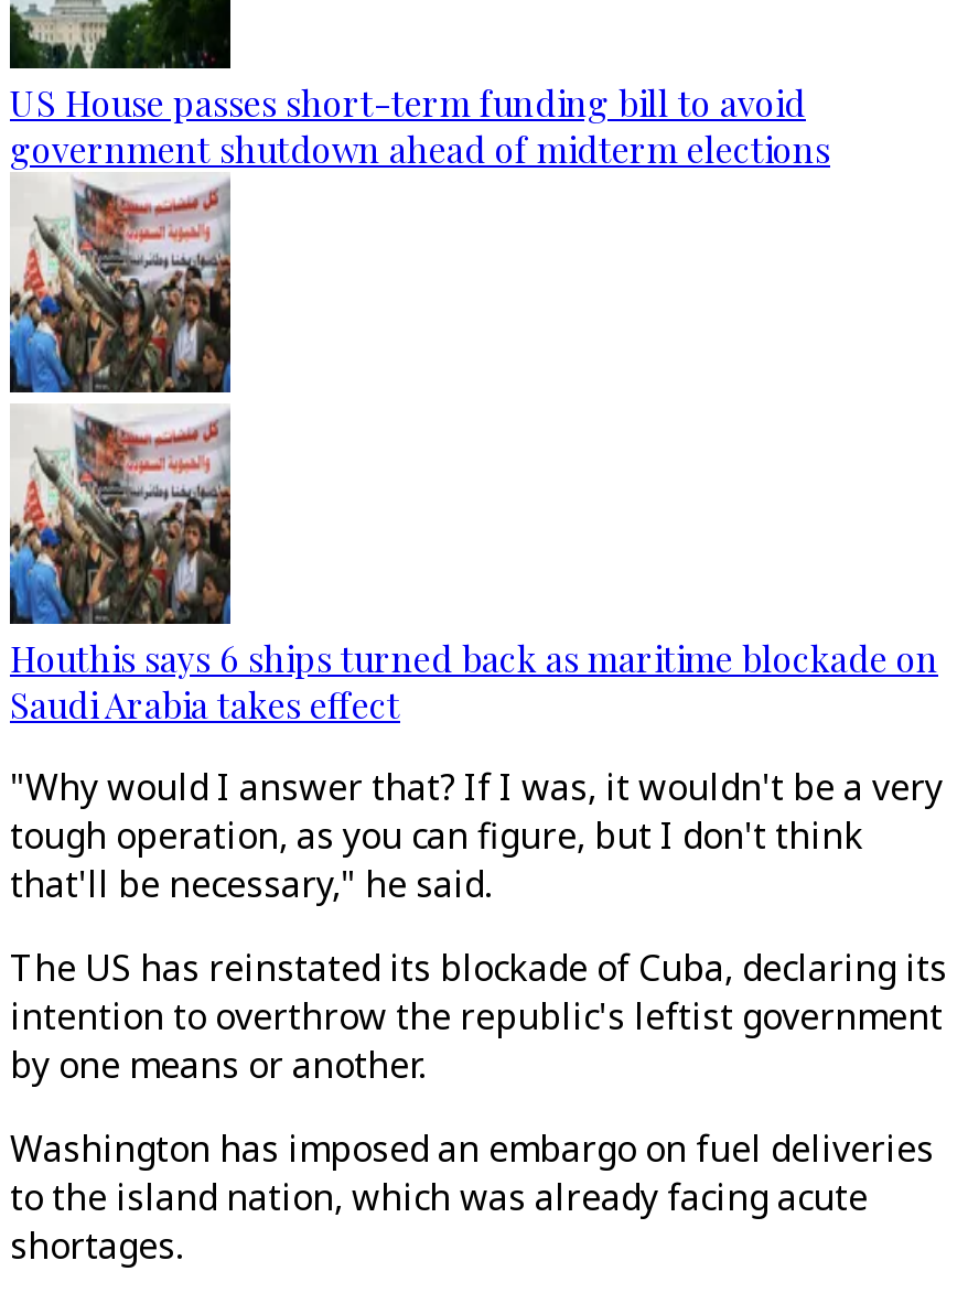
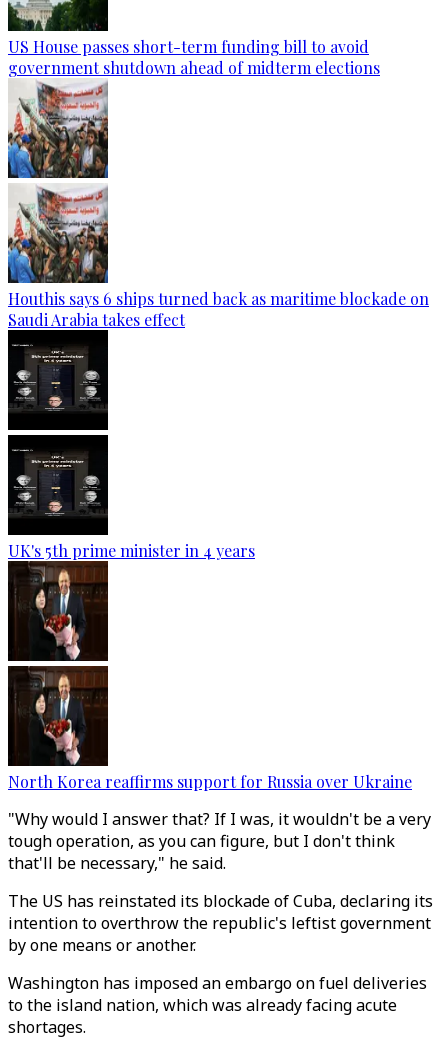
none -> [7,333,255,561] [image] | UK's 5th prime minister in 4 years
none -> [7,569,412,792] [image] | North Korea reaffirms support for Russia over Ukraine

